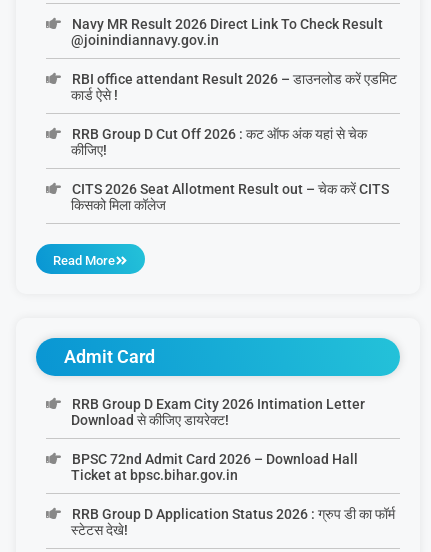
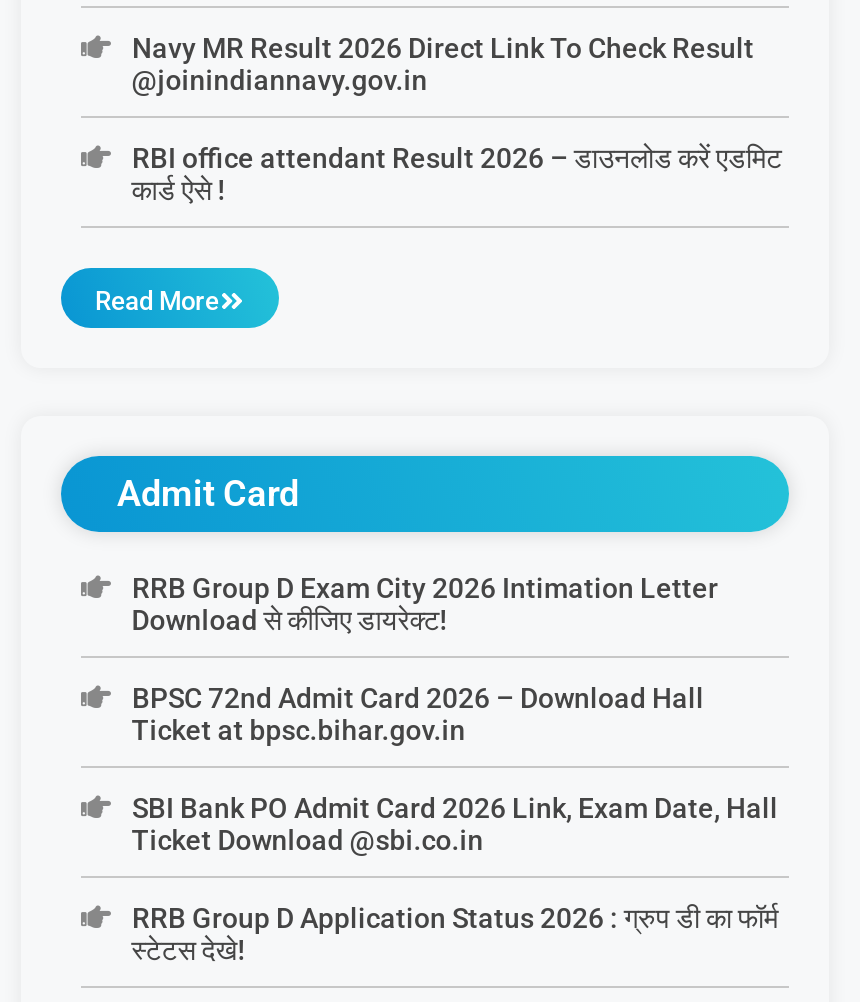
[71,126,388,213] RRB Group D Cut Off 2026 : कट ऑफ अंक यहां से चेक | कीजिए! | CITS 2026 Seat Allotment Result out – चेक करें CITS | किसको मिला कॉलेज -> none
moved [53,253,364,483] -> [95,286,718,746]: Read More | Admit Card | RRB Group D Exam City 2026 Intimation Letter | Download से कीजिए डायरेक्ट! | BPSC 72nd Admit Card 2026 – Download Hall | Ticket at bpsc.bihar.gov.in
none -> [131,792,778,856] SBI Bank PO Admit Card 2026 Link, Exam Date, Hall | Ticket Download @sbi.co.in

